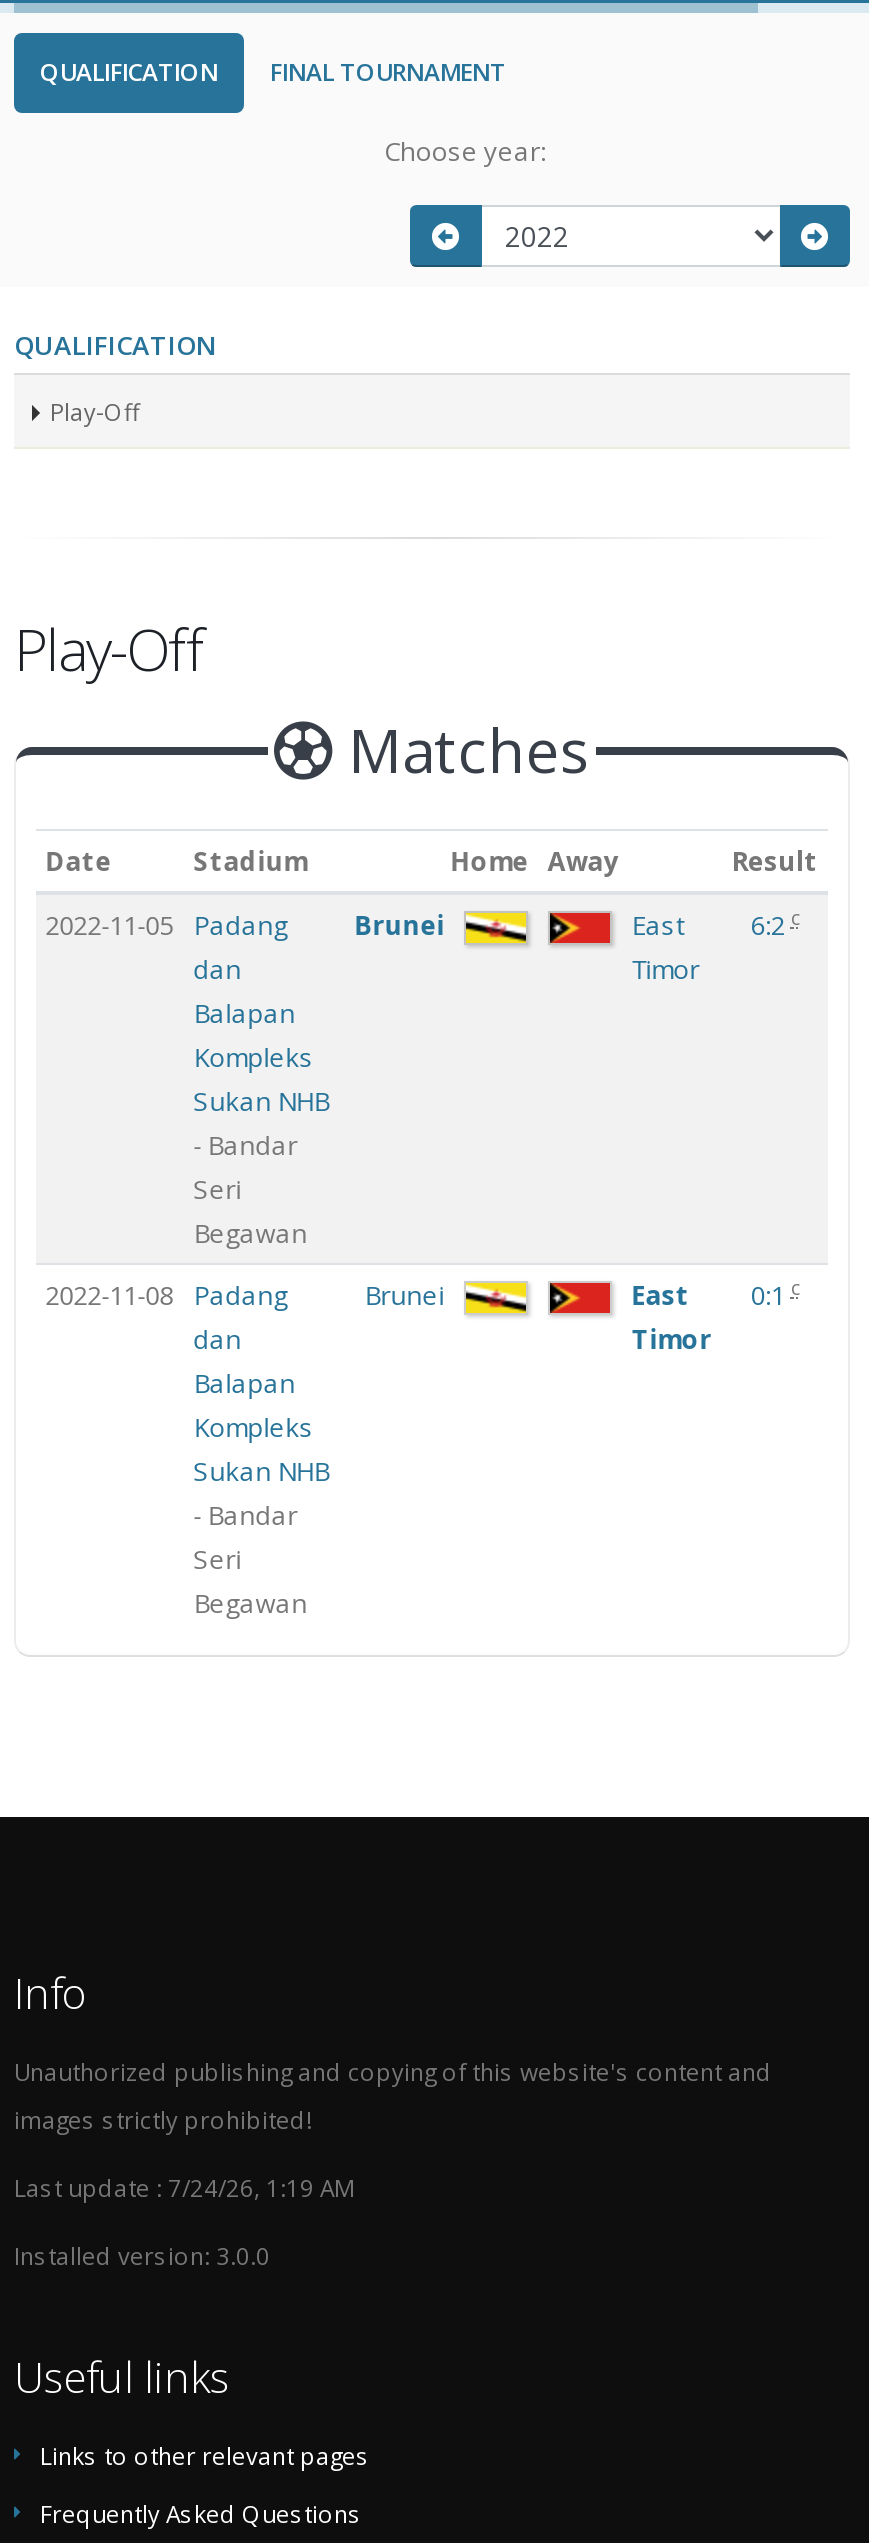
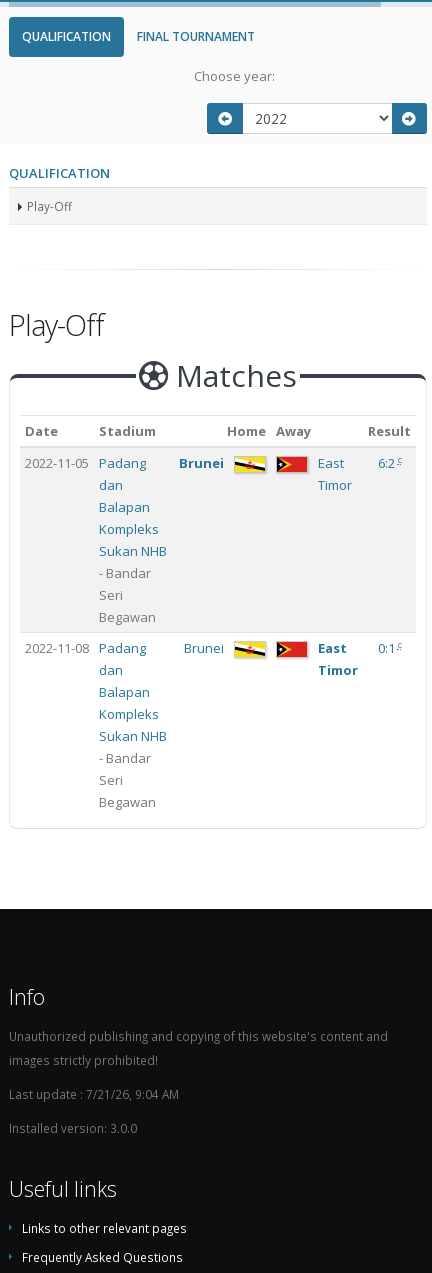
[14,2171,354,2203] Last update : 7/24/26, 1:19 AM -> [9,1086,179,1102] Last update : 7/21/26, 9:04 AM

